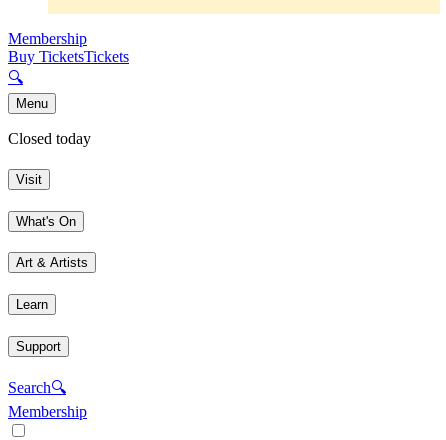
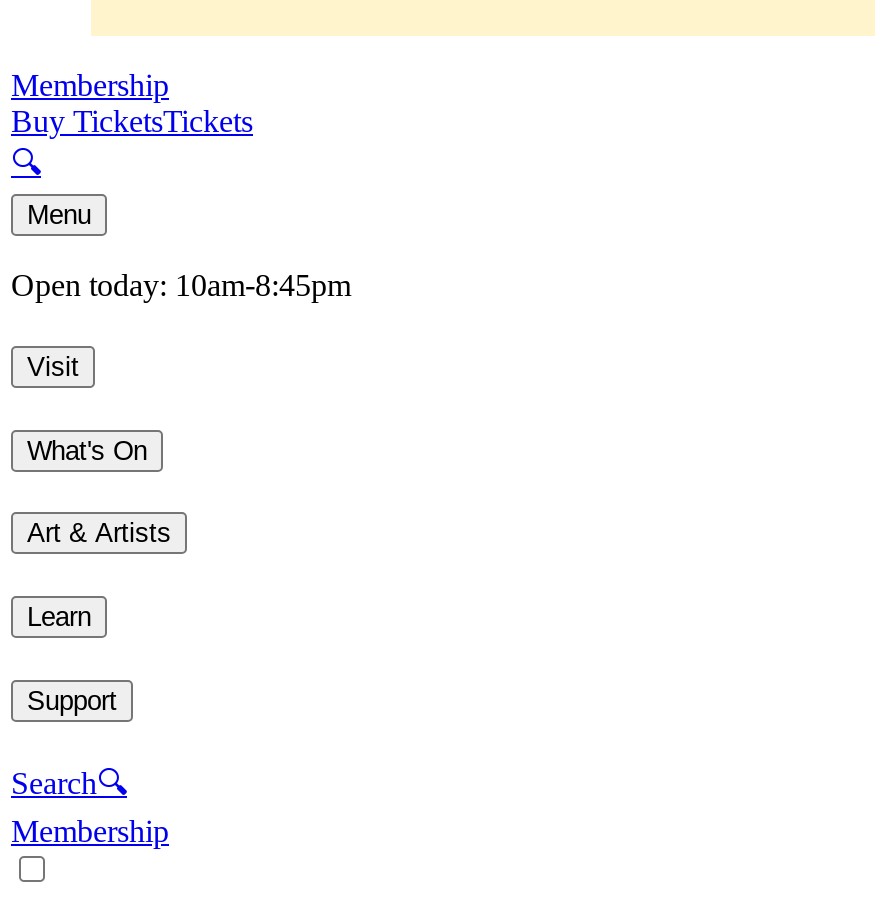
[8,130,91,147] Closed today -> [11,269,351,303] Open today: 10am-8:45pm

